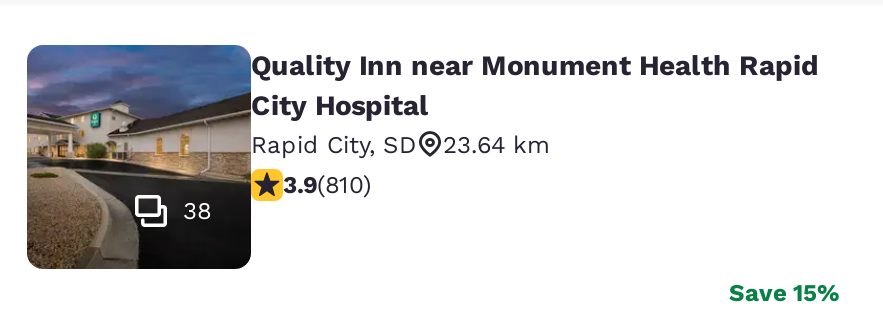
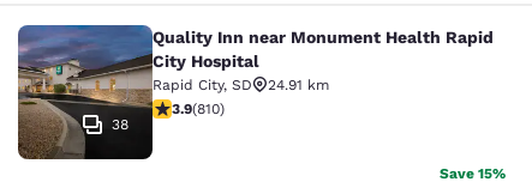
[251,131,549,159] Rapid City, SD 23.64 km -> [153,77,329,93] Rapid City, SD 24.91 km

